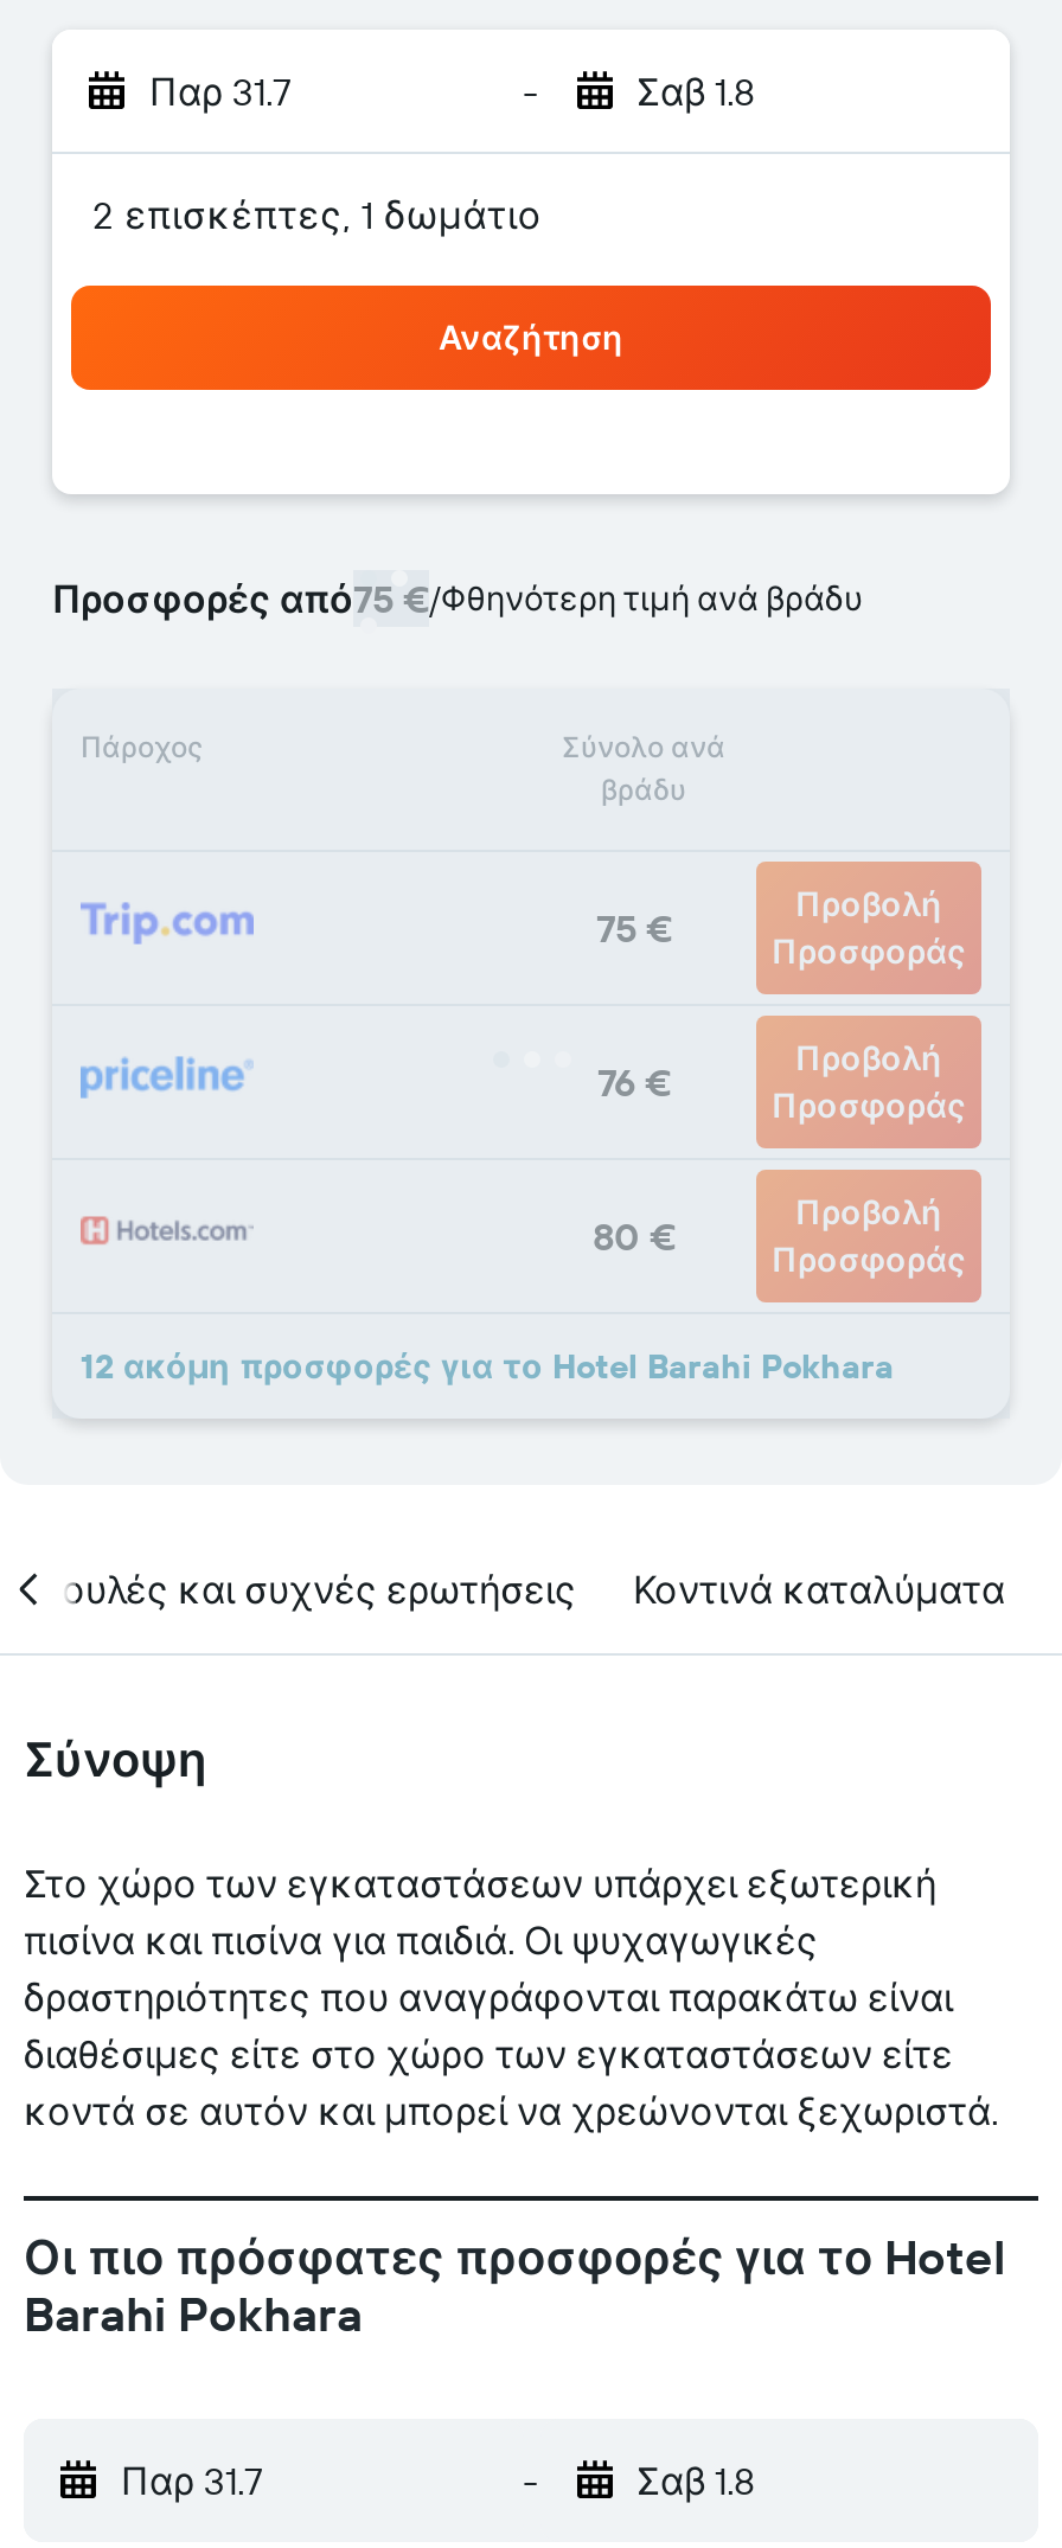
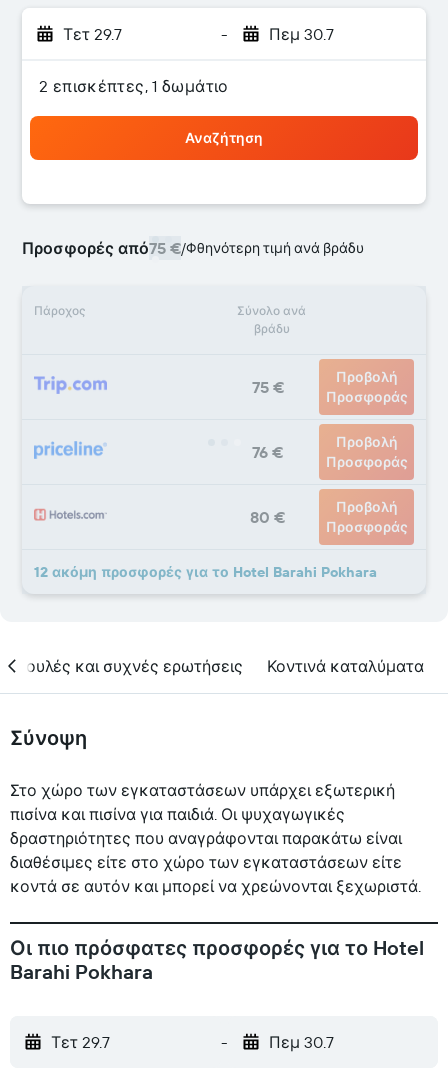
[149,68,292,115] Παρ 31.7 -> [63,24,122,44] Τετ 29.7
[636,68,755,115] Σαβ 1.8 -> [268,24,333,44] Πεμ 30.7
[121,2457,263,2504] Παρ 31.7 -> [51,1032,110,1052] Τετ 29.7
[636,2457,755,2504] Σαβ 1.8 -> [268,1032,333,1052] Πεμ 30.7

